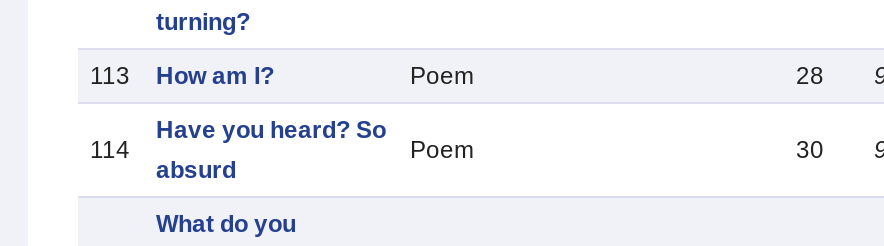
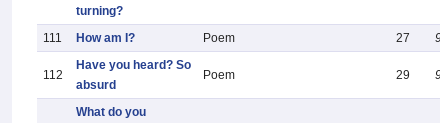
[90,62,274,90] 113 How am I? -> [43,31,135,45] 111 How am I?
[796,62,824,90] 28 -> [396,31,410,45] 27
[90,136,130,164] 114 -> [43,68,63,82] 112
[796,136,824,164] 30 -> [396,68,410,82] 29

